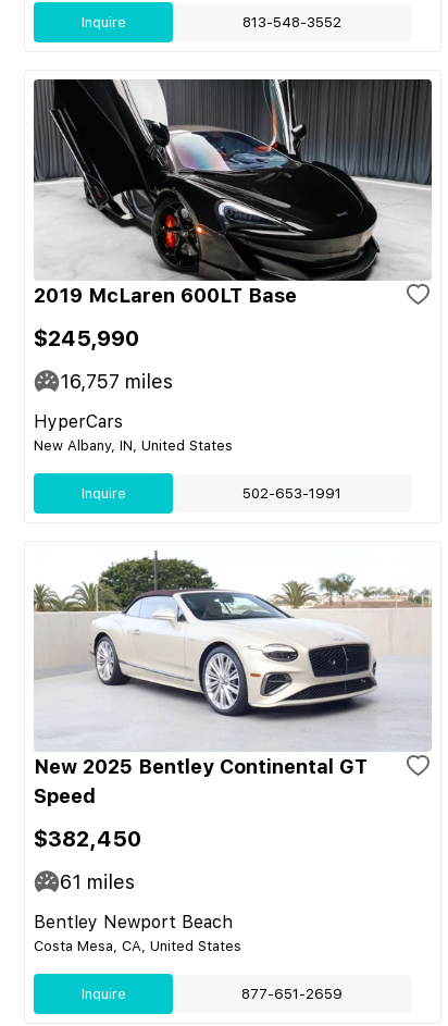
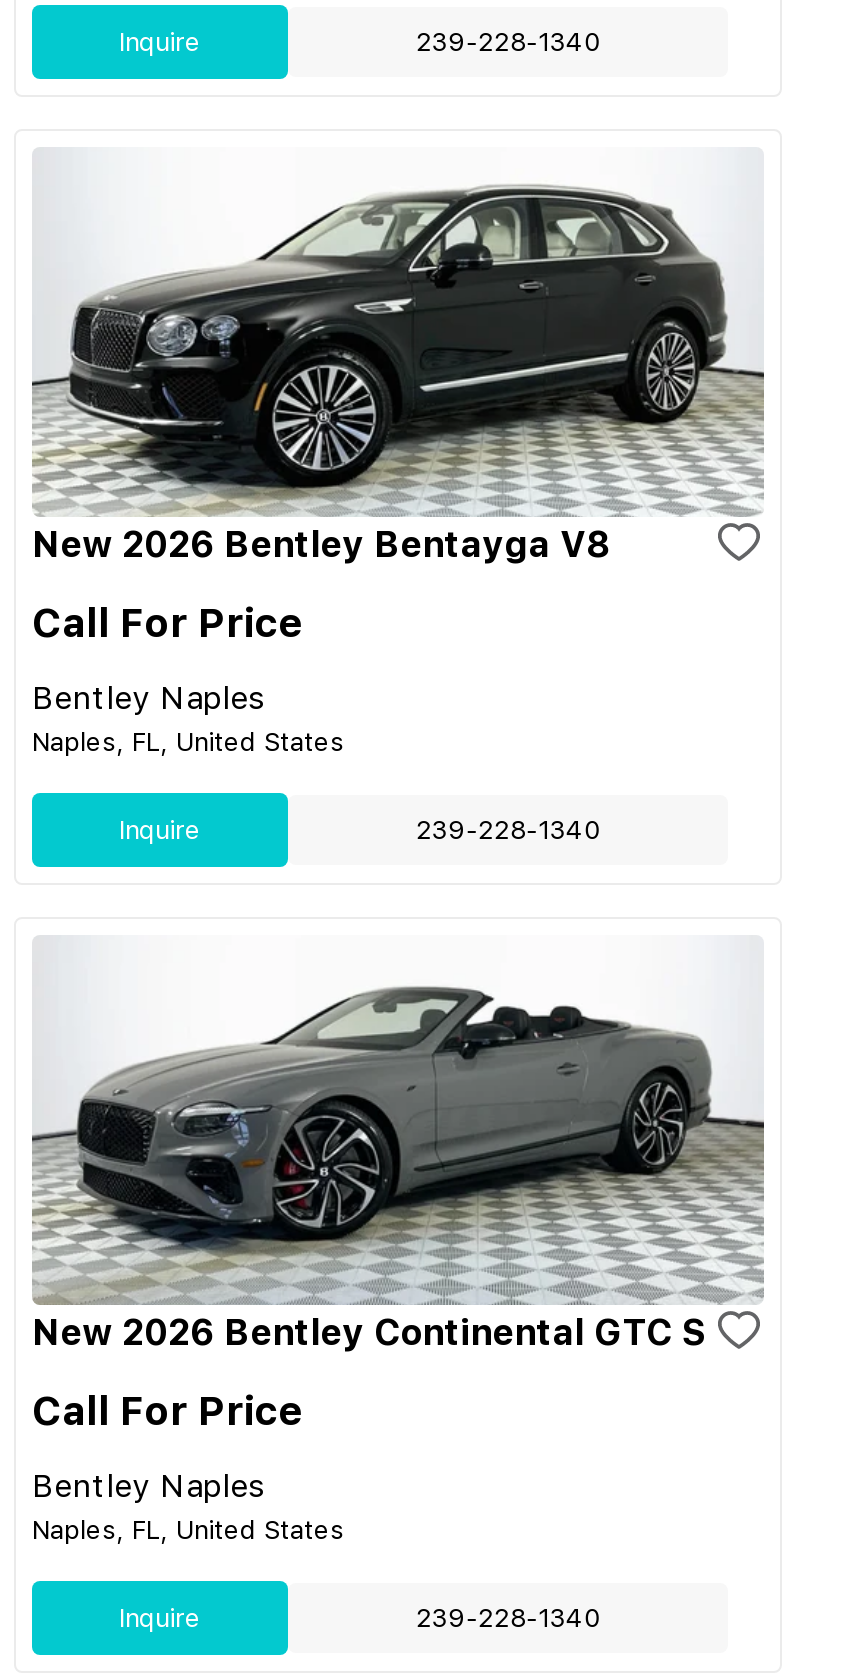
[243,14,342,30] 813-548-3552 -> [416,27,600,57] 239-228-1340
[33,78,433,453] [image] | 2019 McLaren 600LT Base | $245,990 | 16,757 miles | HyperCars | New Albany, IN, United States -> [32,147,764,757] [image] | New 2026 Bentley Bentayga V8 | Call For Price | Bentley Naples | Naples, FL, United States
[243,485,342,501] 502-653-1991 -> [416,815,600,845] 239-228-1340
[33,551,432,954] [image] | New 2025 Bentley Continental GT | Speed | $382,450 | 61 miles | Bentley Newport Beach | Costa Mesa, CA, United States -> [32,953,764,1545] [image] | New 2026 Bentley Continental GTC S | Call For Price | Bentley Naples | Naples, FL, United States
[242,986,343,1002] 877-651-2659 -> [416,1603,600,1633] 239-228-1340

